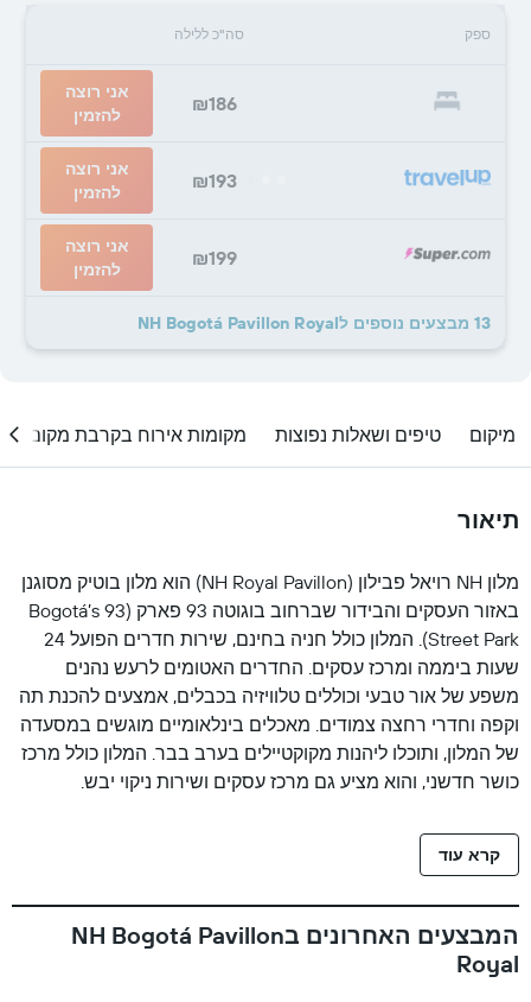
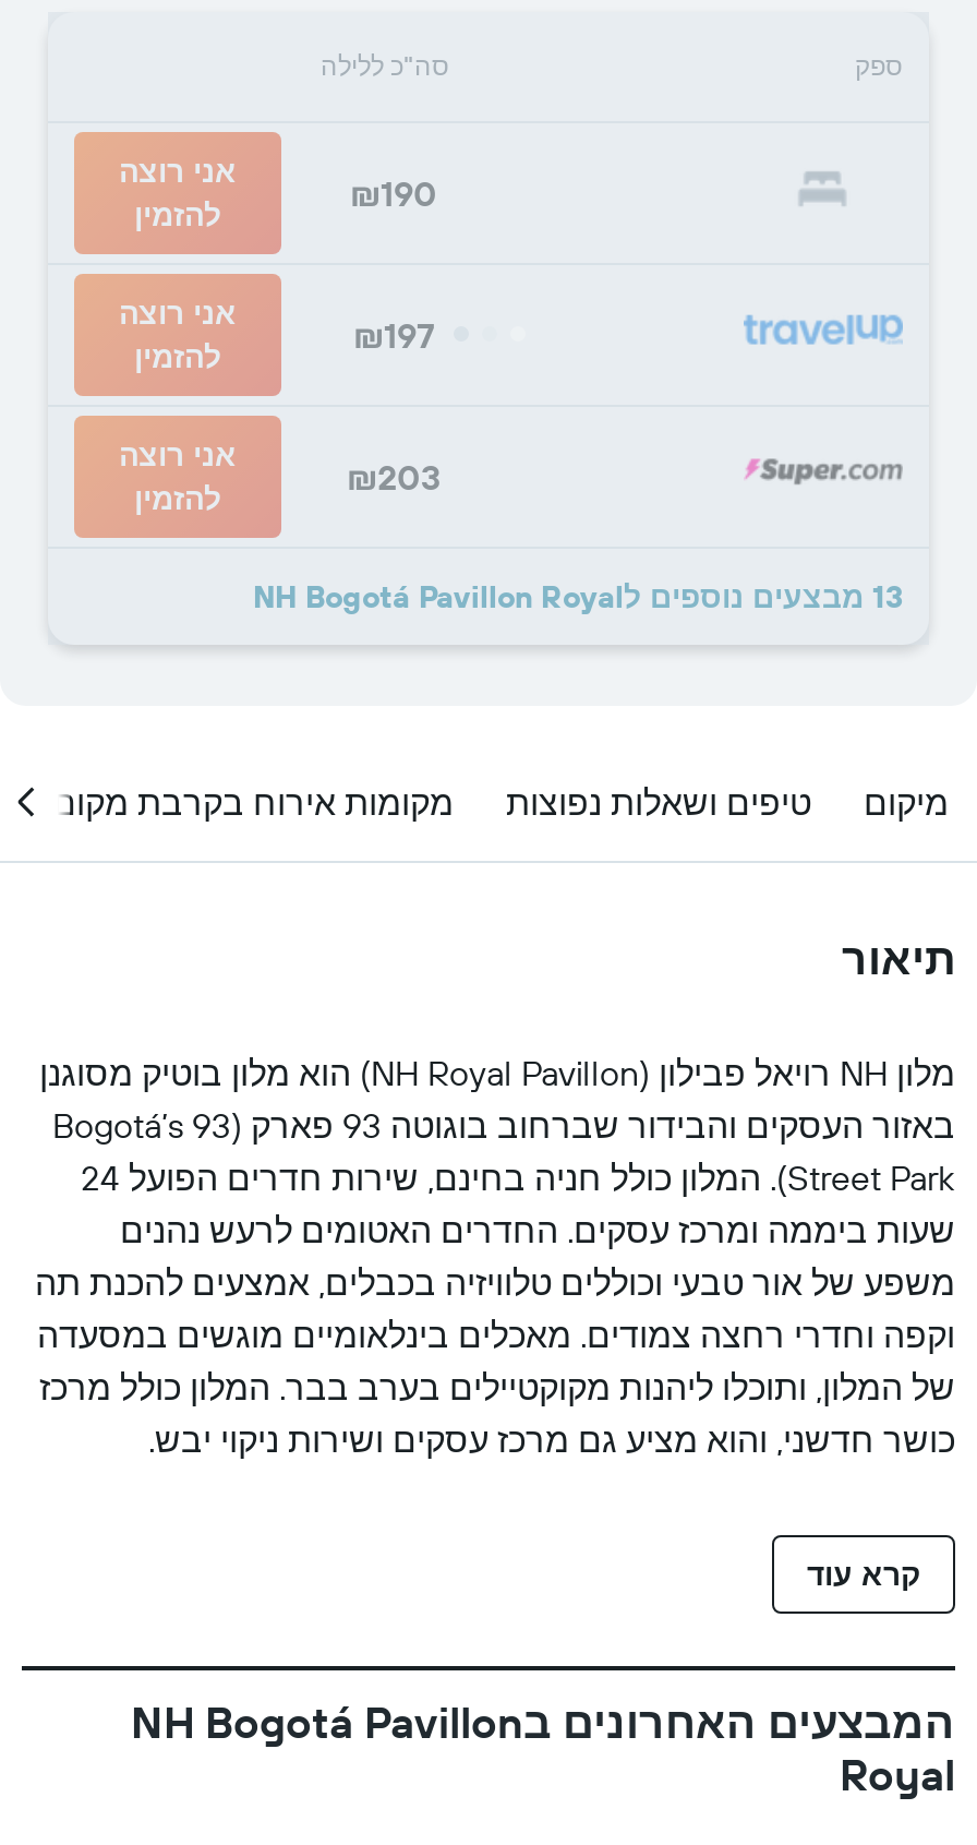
[191,91,236,115] ₪186 -> [350,171,437,215] ₪190
[191,169,236,192] ₪193 -> [353,313,434,357] ₪197
[191,246,236,269] ₪199 -> [347,455,441,499] ₪203

